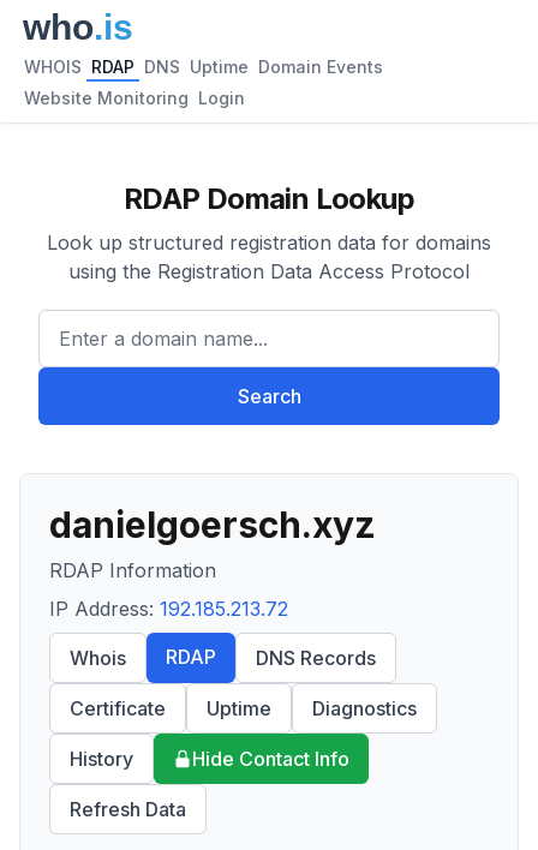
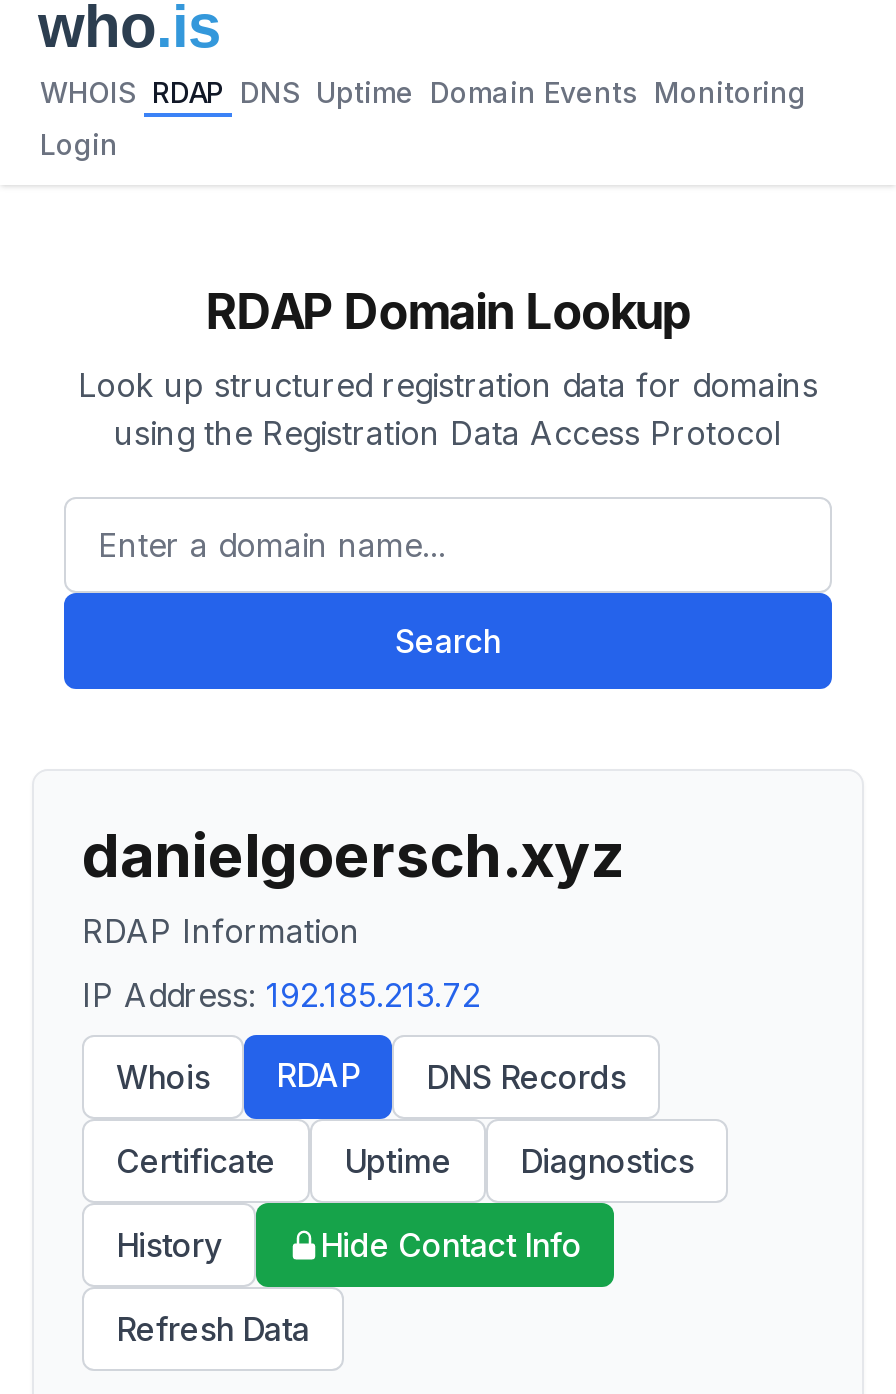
[24,56,383,77] WHOIS RDAP DNS Uptime Domain Events -> [40,75,806,109] WHOIS RDAP DNS Uptime Domain Events Monitoring
[24,88,245,108] Website Monitoring Login -> [40,127,118,161] Login

